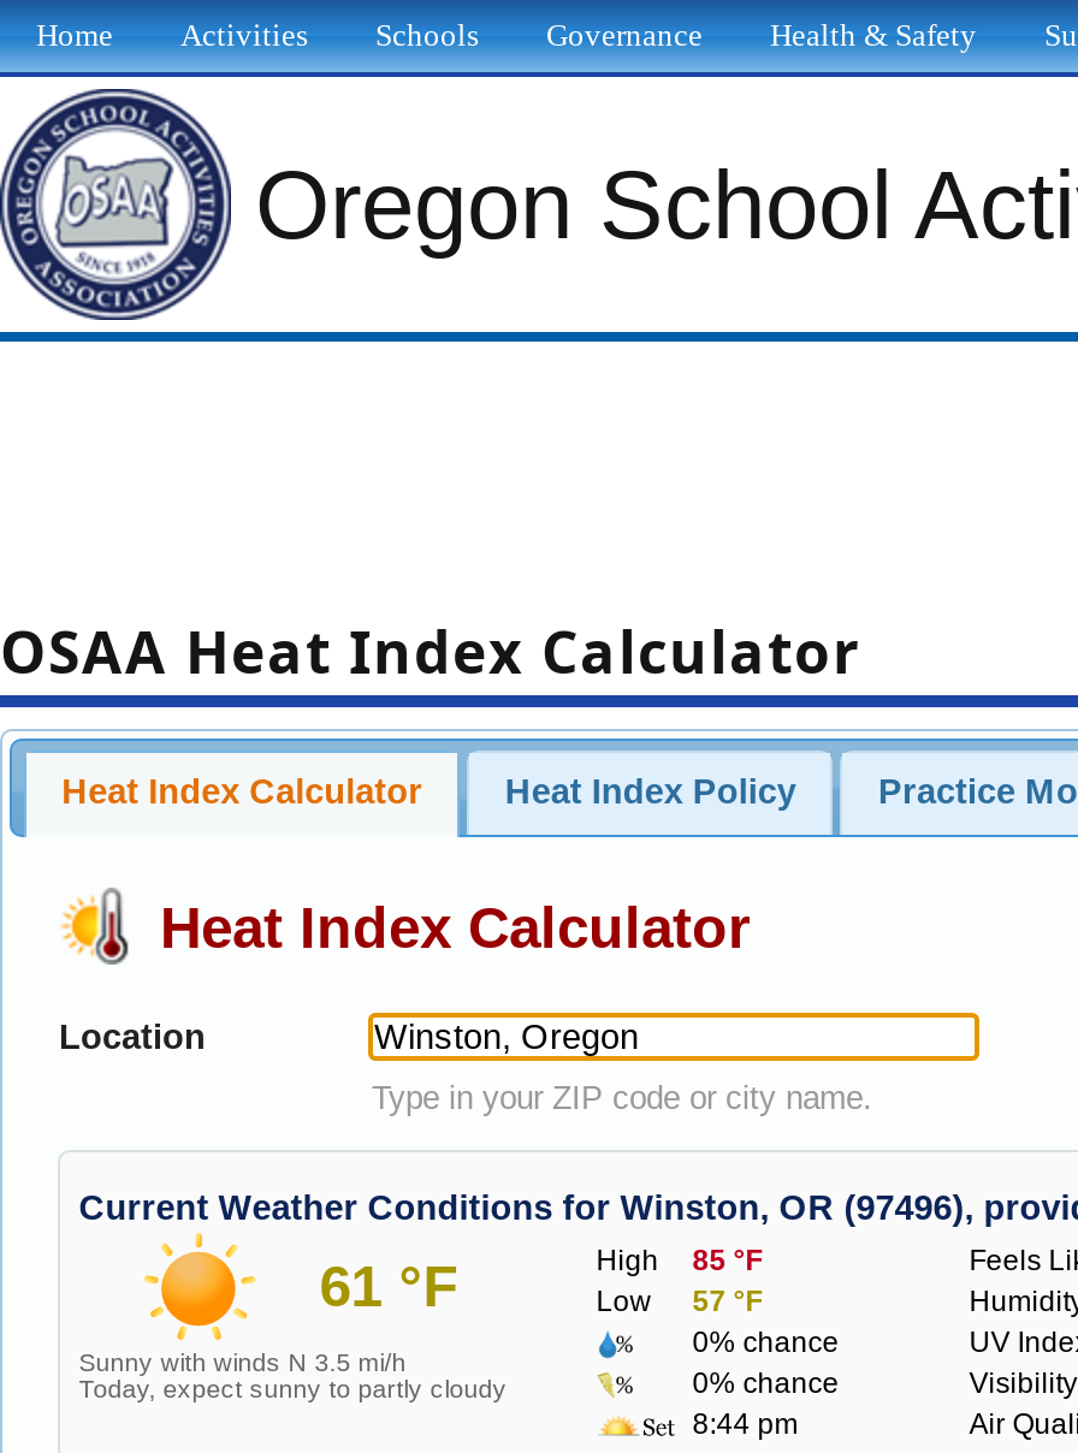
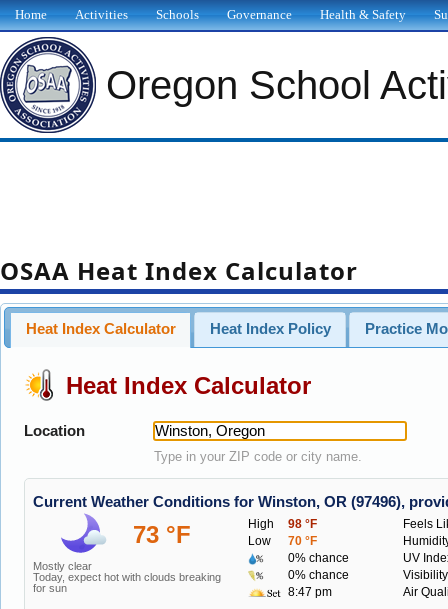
[79,1232,507,1402] [image] | 61 °F | Sunny with winds N 3.5 mi/h | Today, expect sunny to partly cloudy -> [33,513,221,594] [image] | 73 °F | Mostly clear | Today, expect hot with clouds breaking | for sun
[596,1243,762,1277] High 85 °F -> [248,517,317,531] High 98 °F
[596,1284,762,1318] Low 57 °F -> [248,534,317,548] Low 70 °F
[693,1407,798,1440] 8:44 pm -> [288,585,332,599] 8:47 pm

